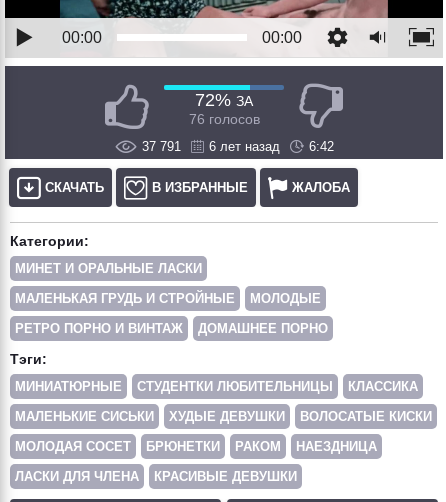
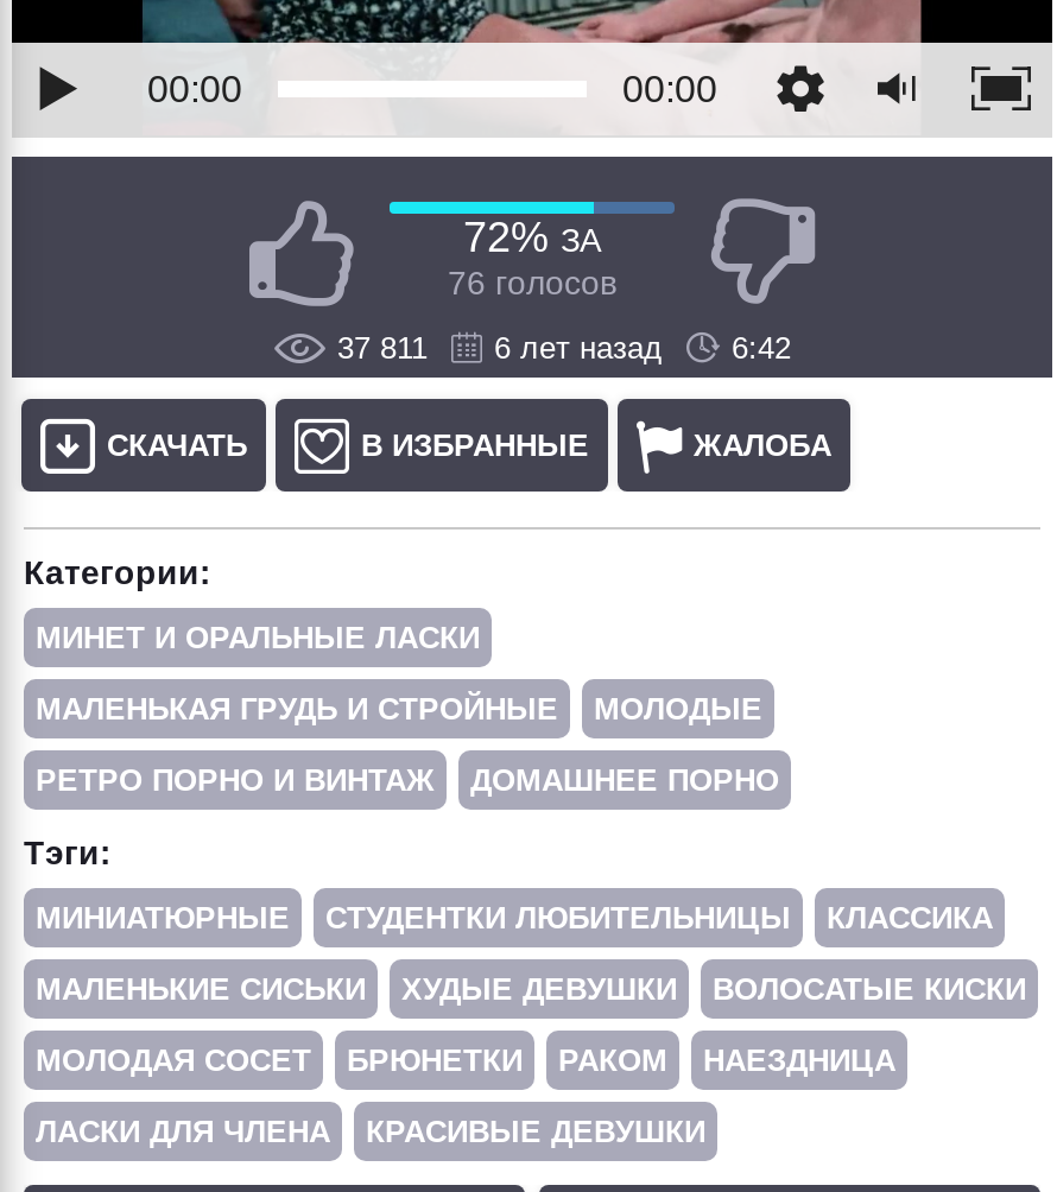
[141,139,333,154] 37 791 6 лет назад 6:42 -> [337,329,791,365] 37 811 6 лет назад 6:42

